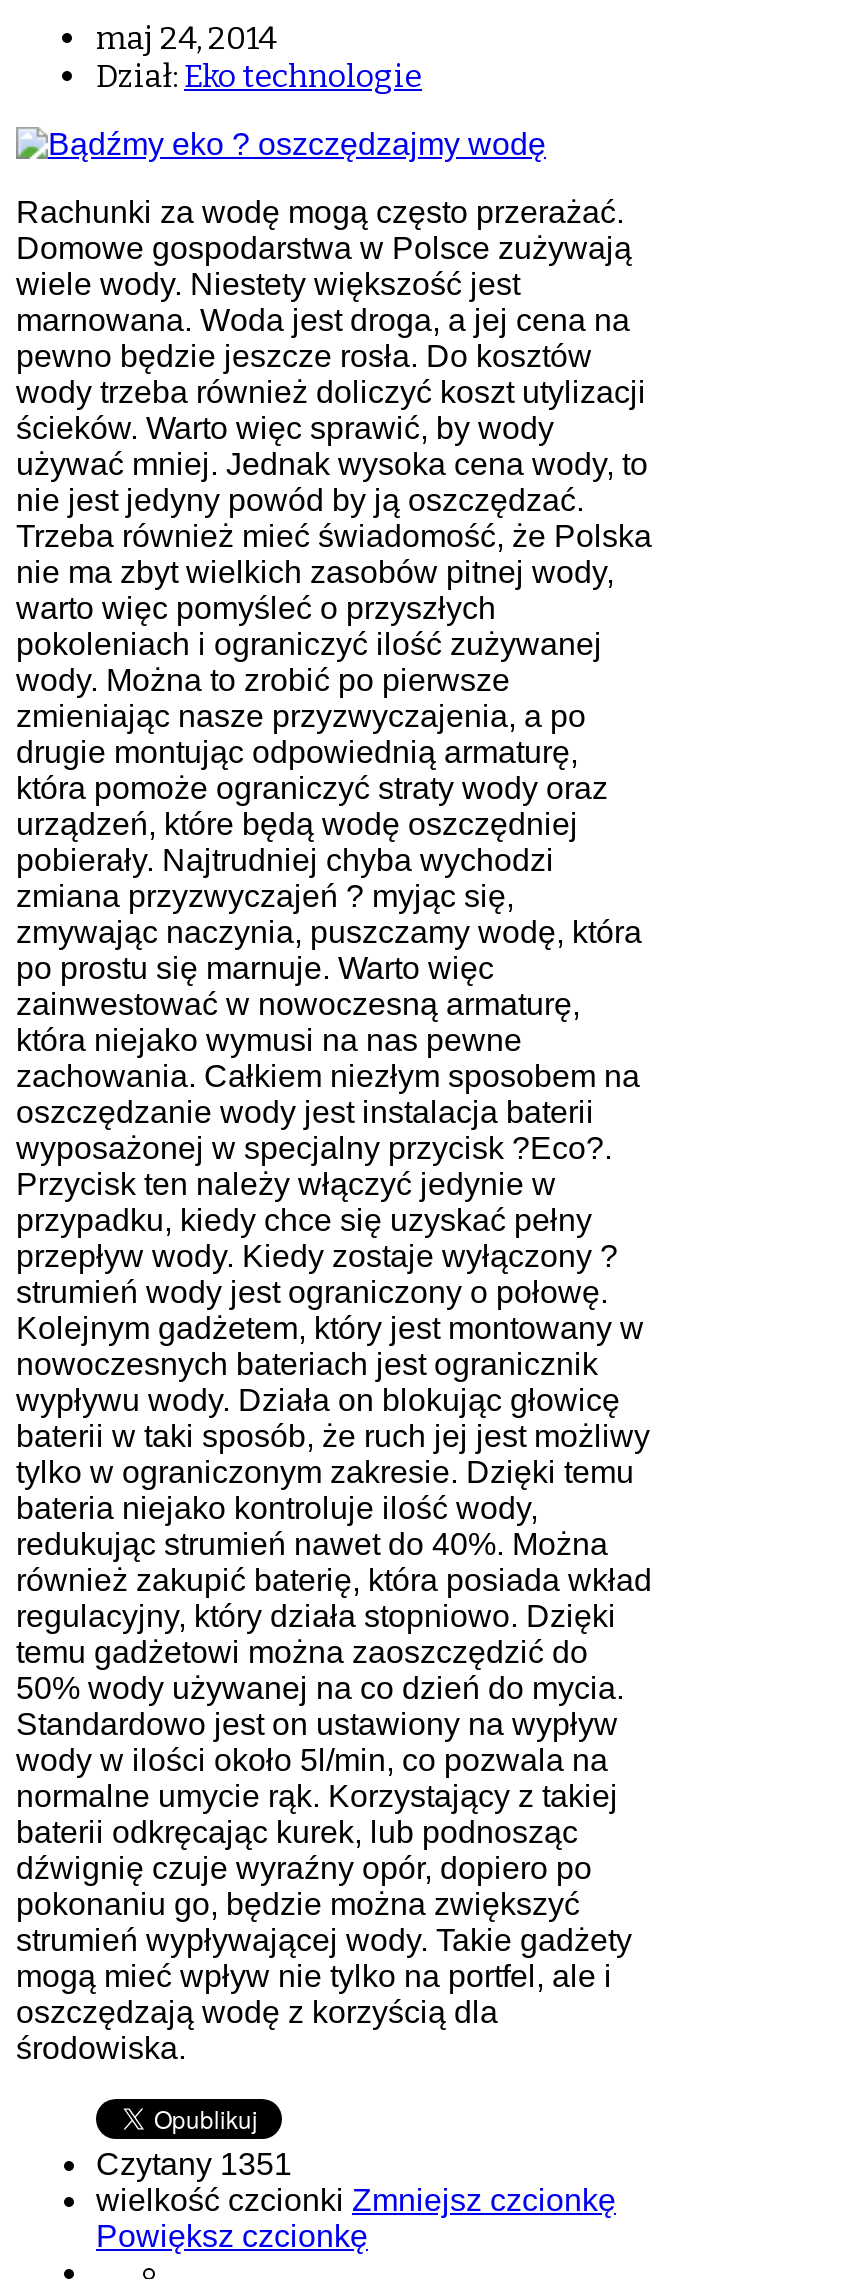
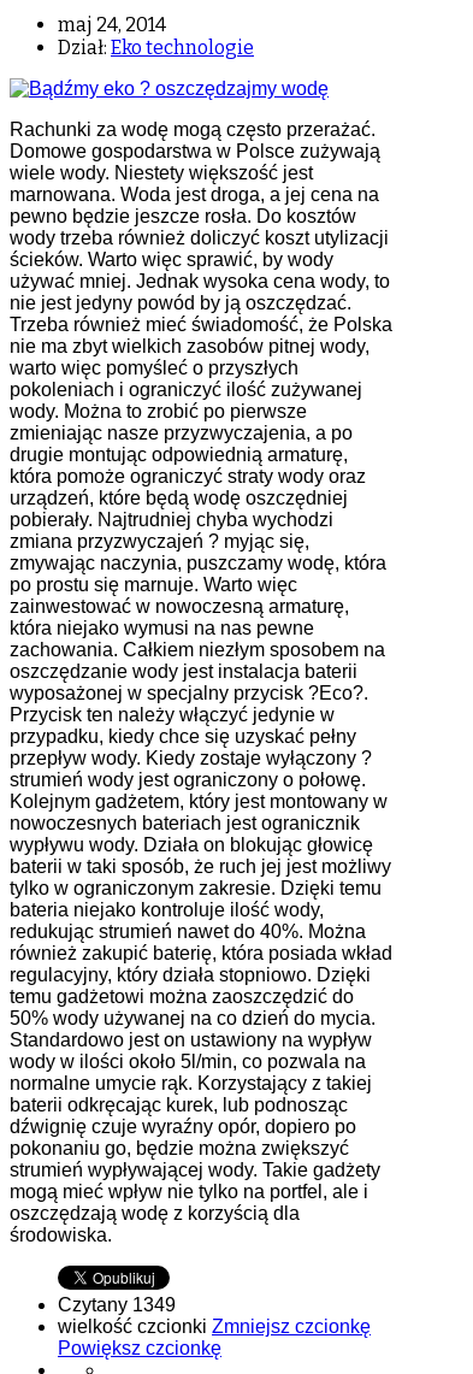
[96,2146,292,2180] Czytany 1351 -> [58,1294,176,1314] Czytany 1349

